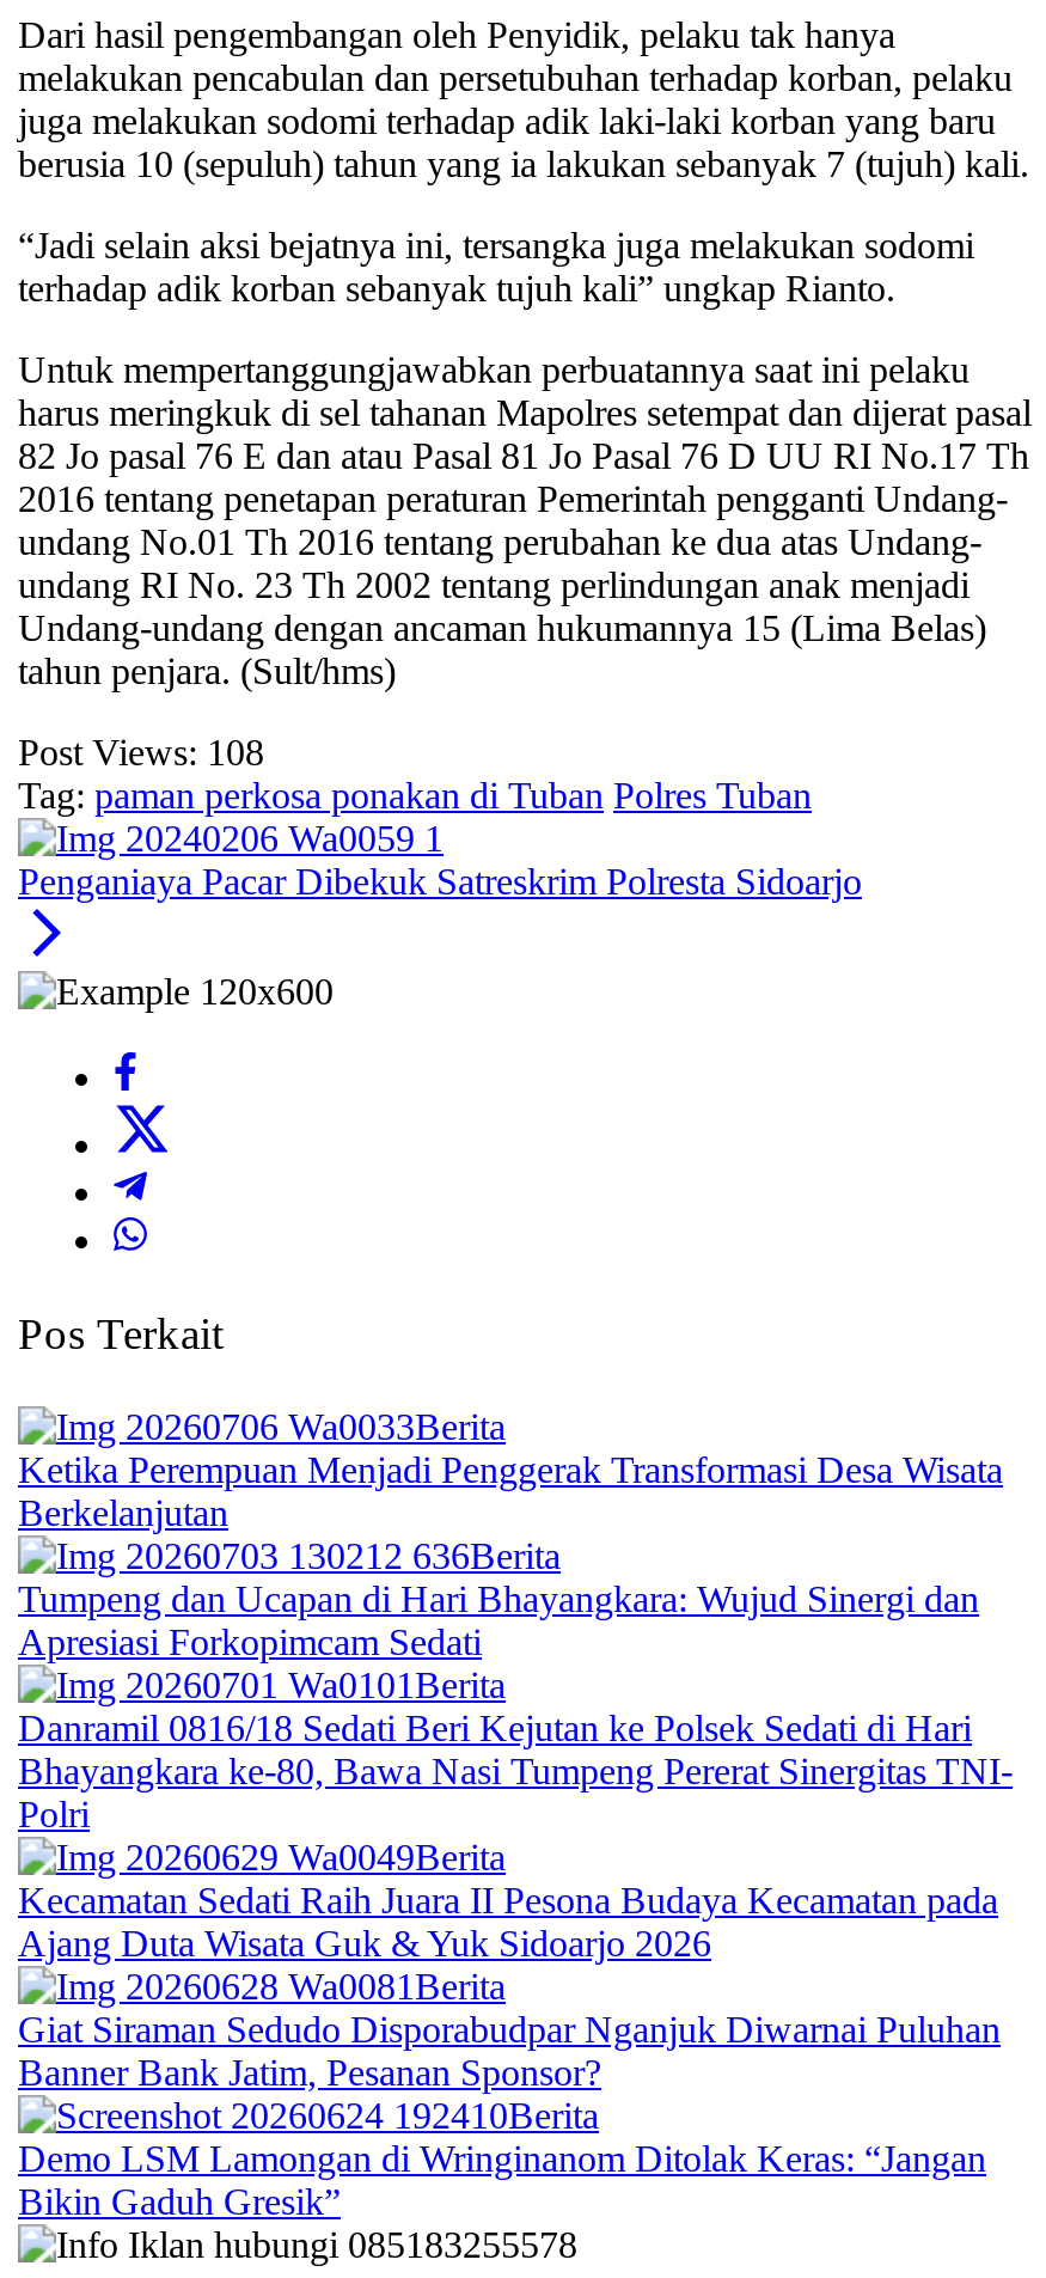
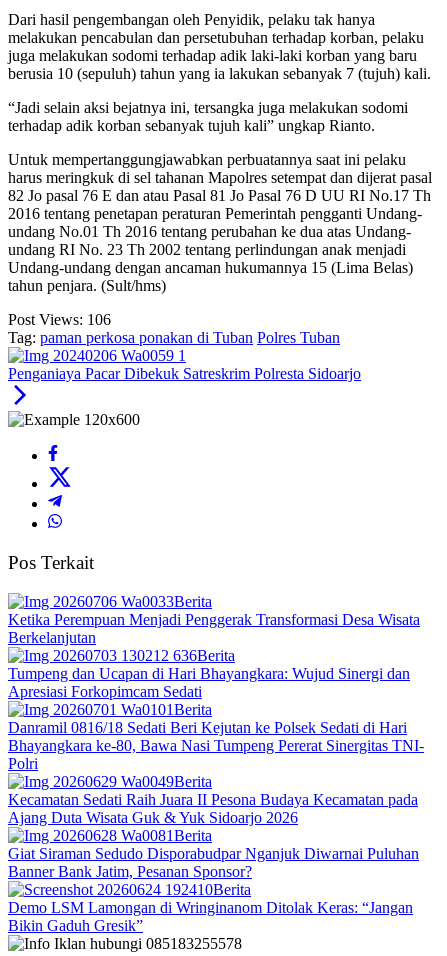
[18,733,264,773] Post Views: 108 -> [8,311,111,328] Post Views: 106

